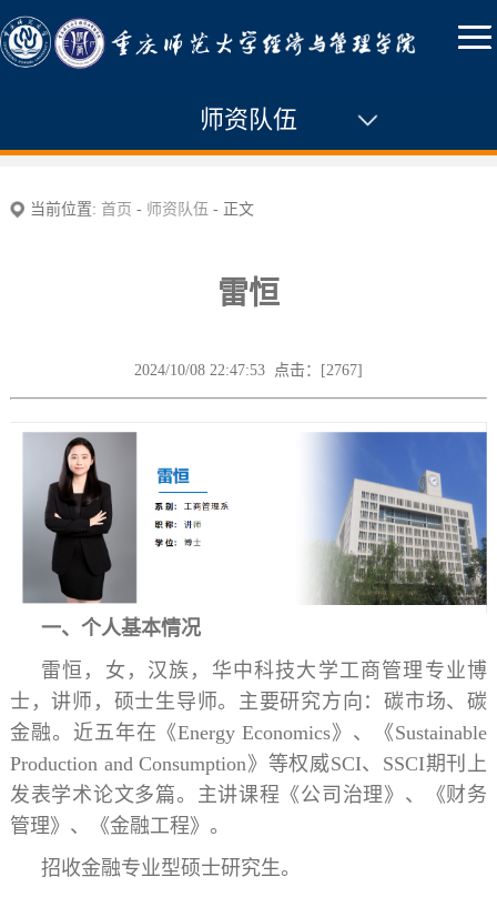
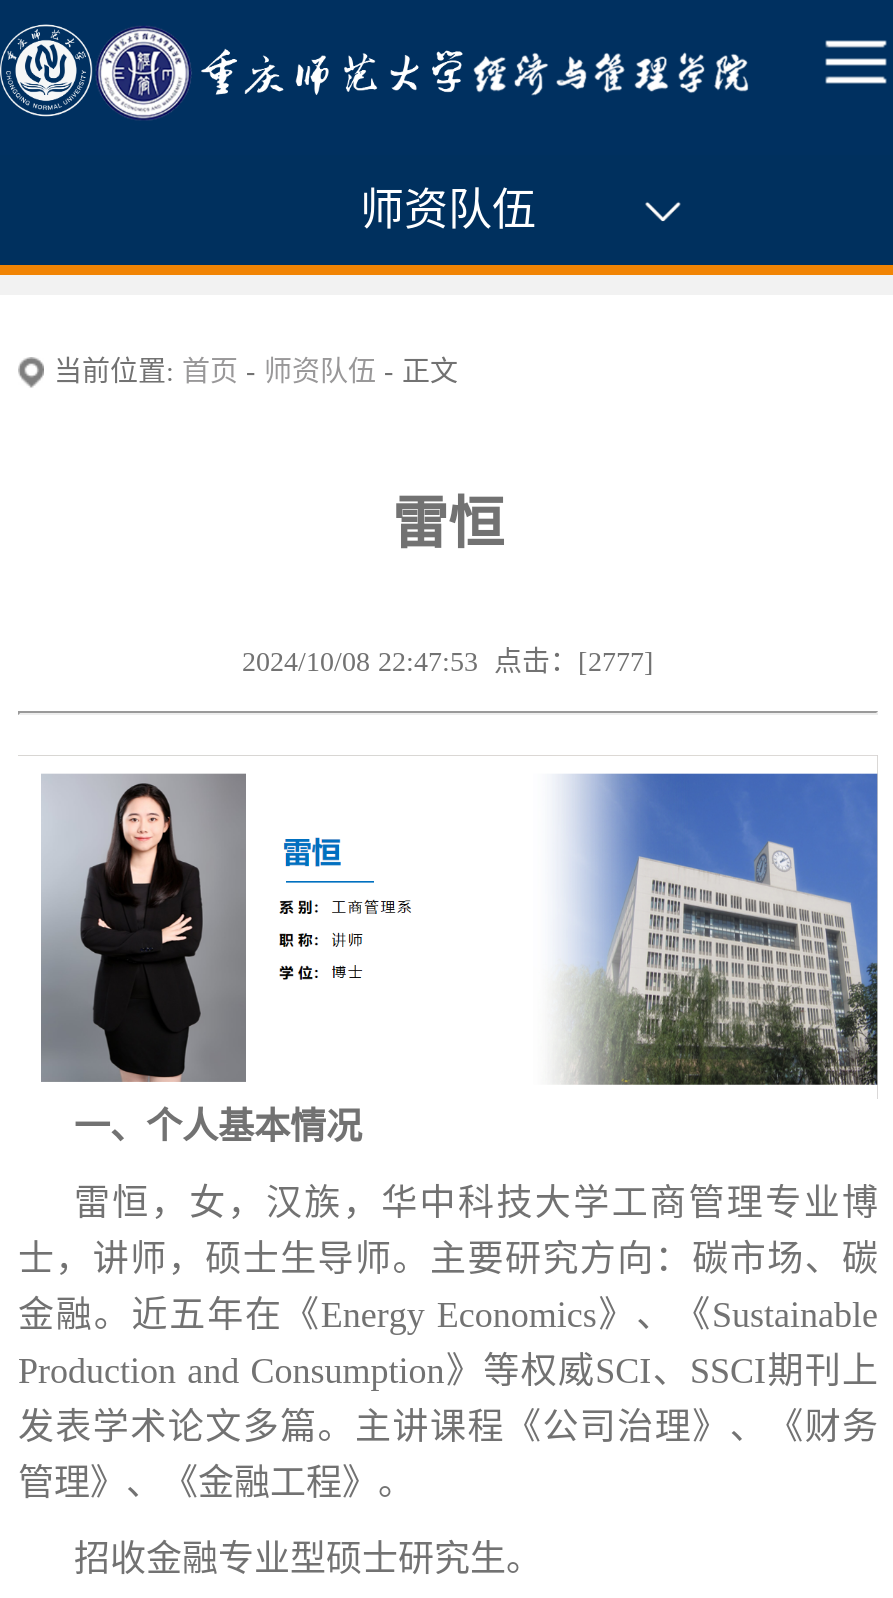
[134,362,363,379] 2024/10/08 22:47:53 点击：[2767] -> [242,648,654,678] 2024/10/08 22:47:53 点击：[2777]

